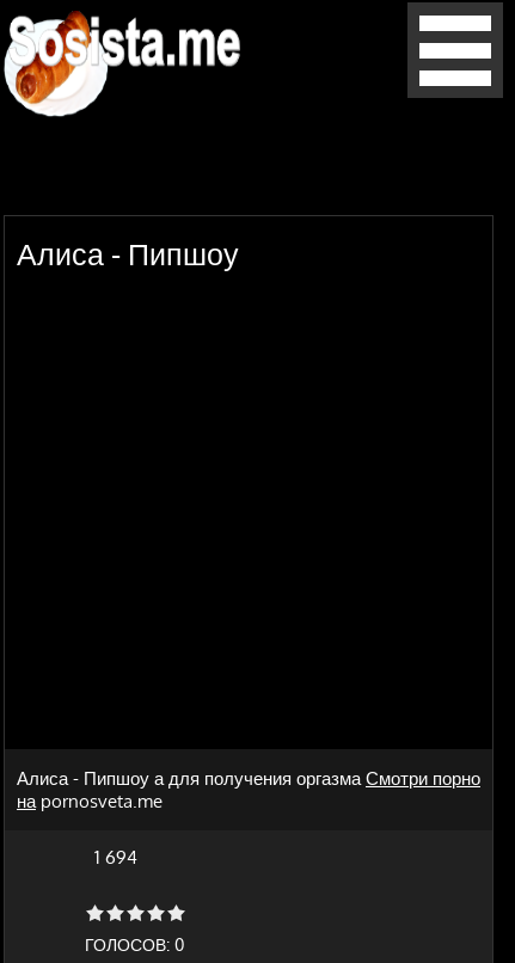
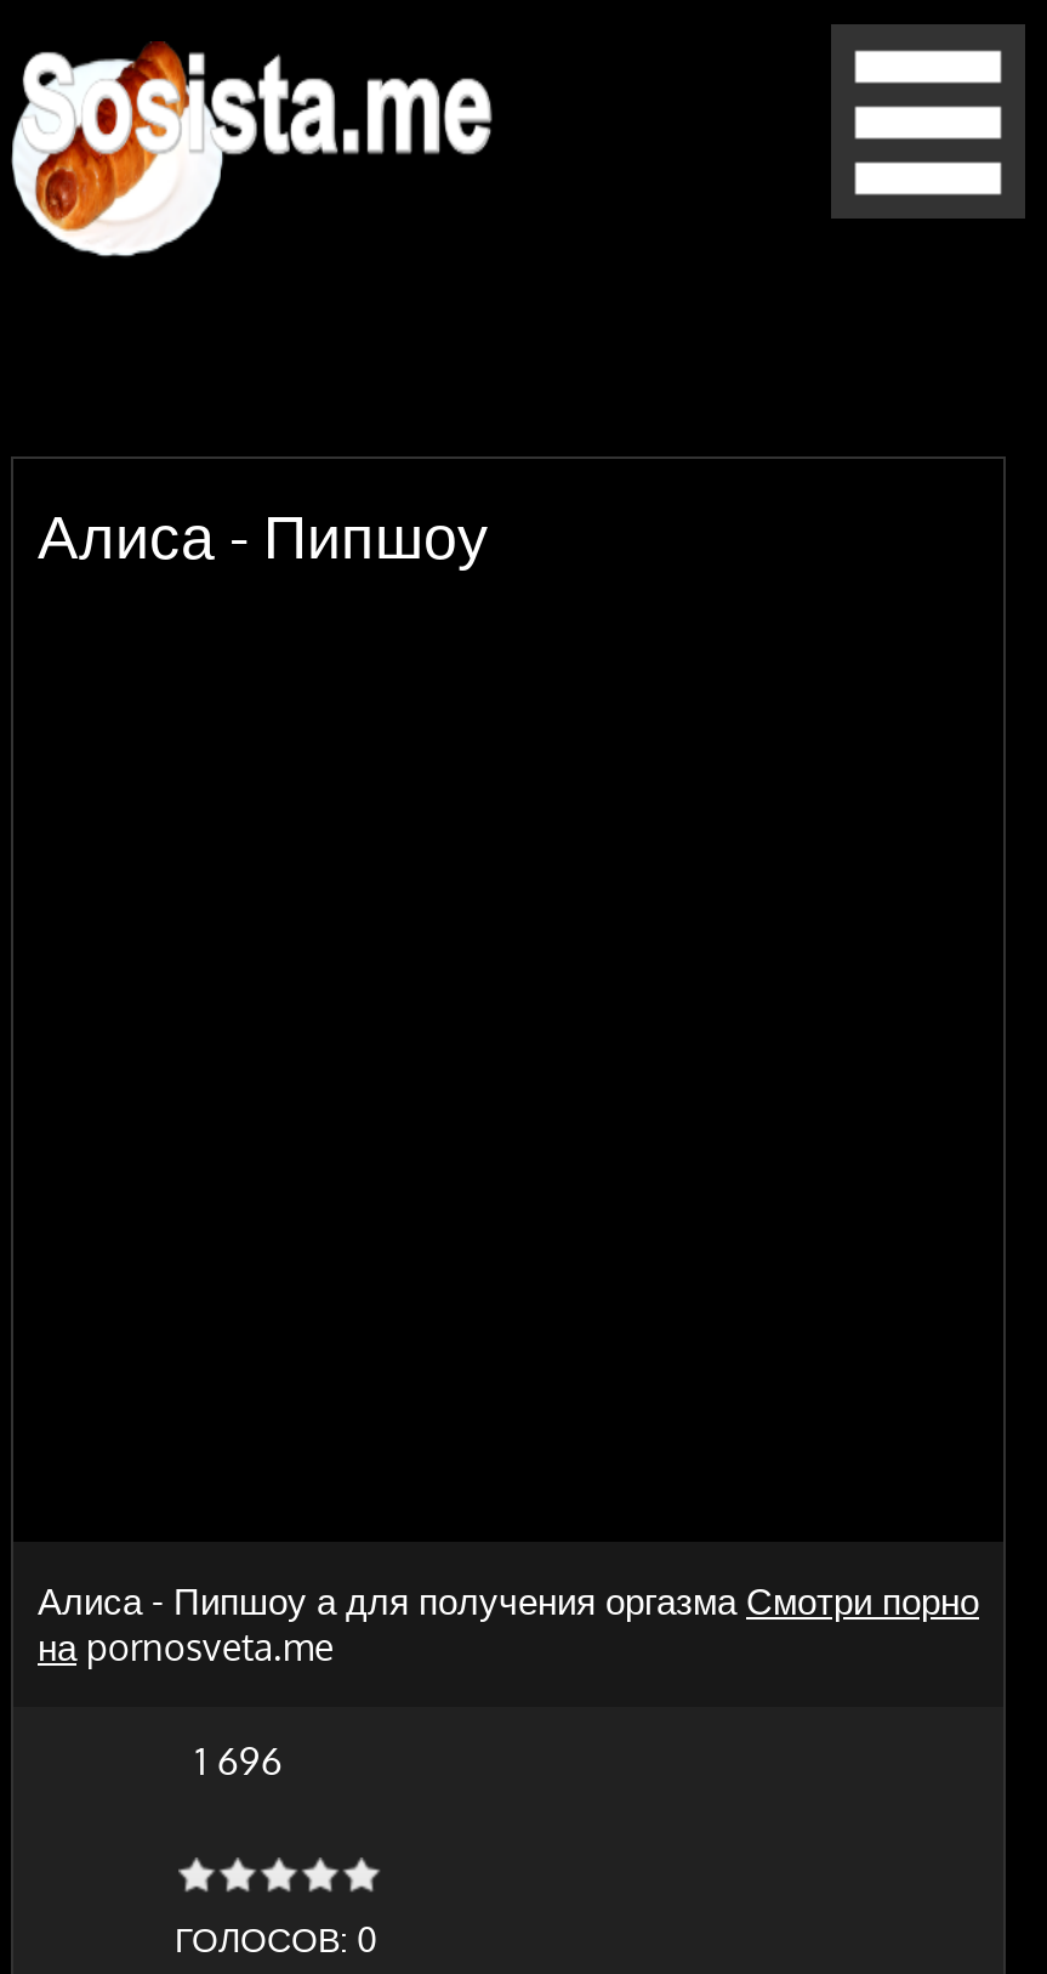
[94,846,137,869] 1 694 -> [195,1738,283,1785] 1 696

